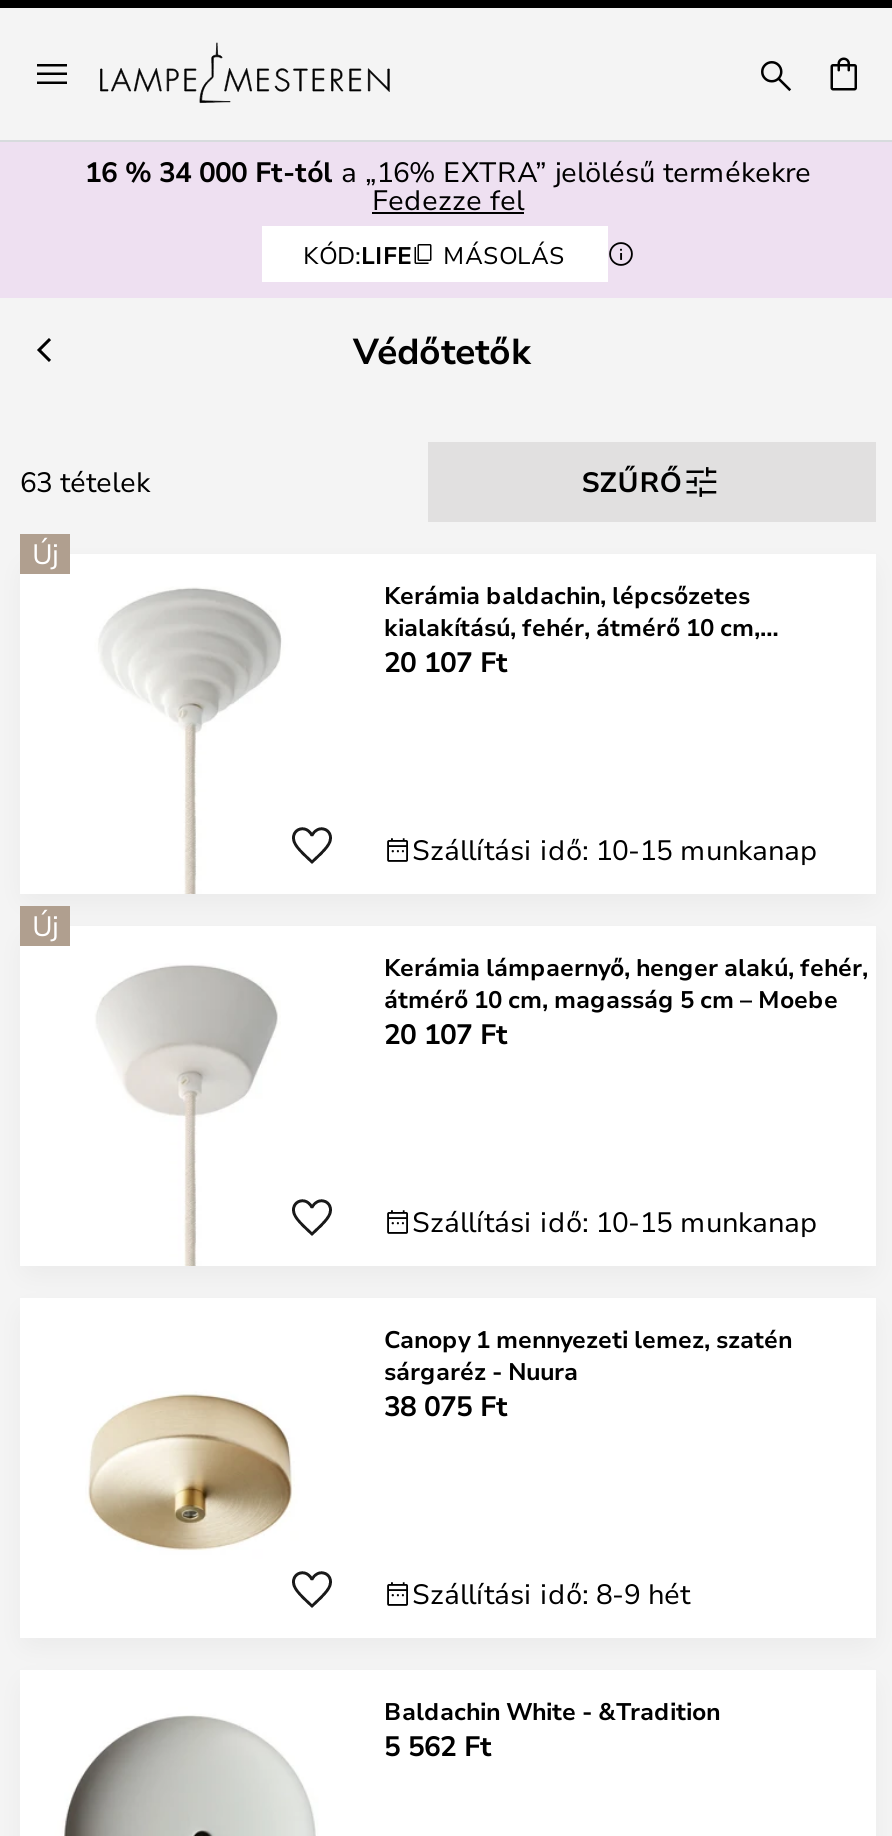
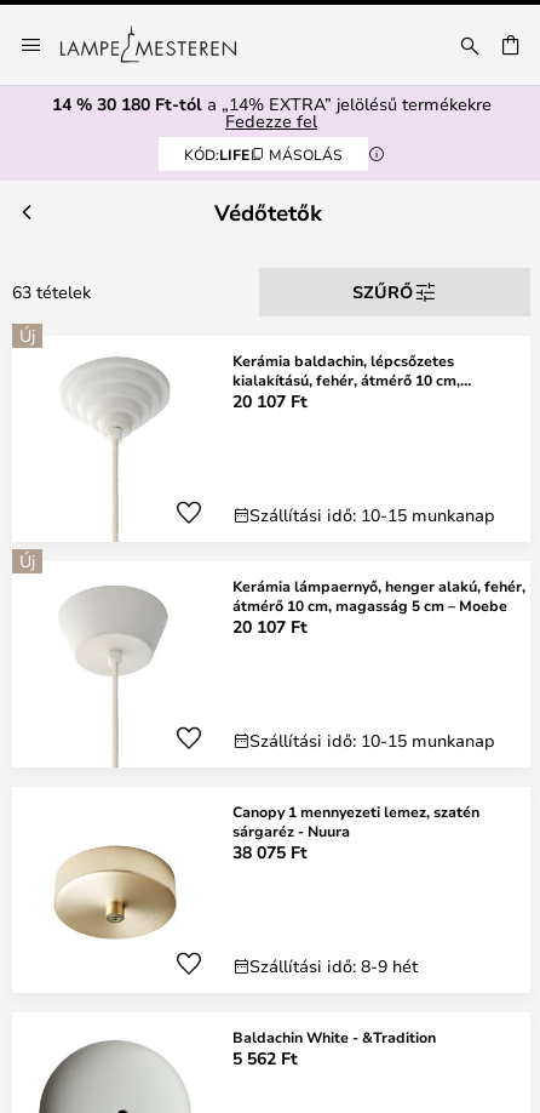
[85,152,811,190] 16 % 34 000 Ft-tól a „16% EXTRA” jelölésű termékekre -> [51,92,491,115] 14 % 30 180 Ft-tól a „14% EXTRA” jelölésű termékekre

